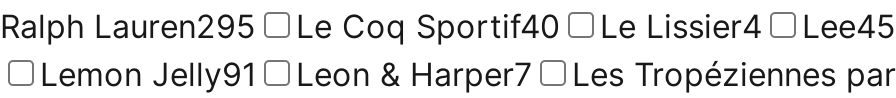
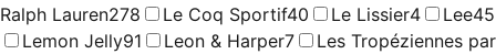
[0,6,896,46] Ralph Lauren295 Le Coq Sportif40 Le Lissier4 Lee45 -> [0,3,495,25] Ralph Lauren278 Le Coq Sportif40 Le Lissier4 Lee45

